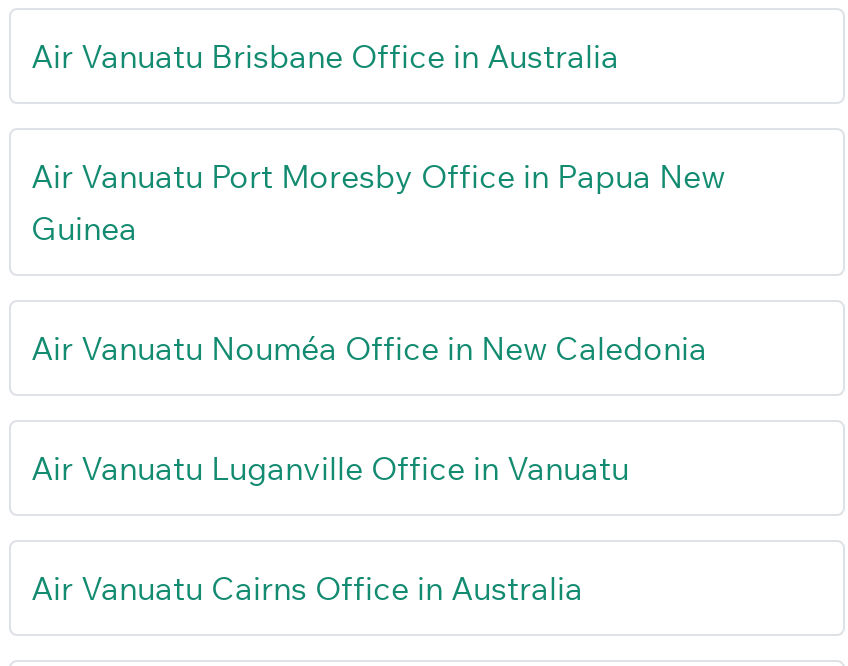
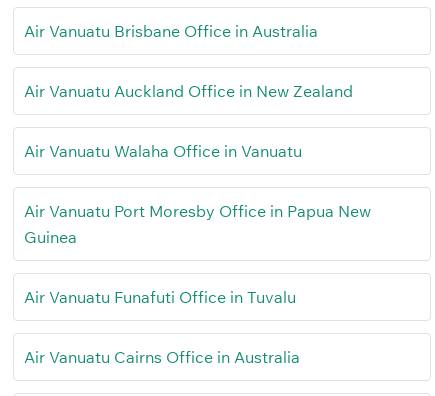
none -> [24,81,353,161] Air Vanuatu Auckland Office in New Zealand | Air Vanuatu Walaha Office in Vanuatu
moved [31,156,725,248] -> [24,201,371,247]: Air Vanuatu Port Moresby Office in Papua New | Guinea
[31,328,707,488] Air Vanuatu Nouméa Office in New Caledonia | Air Vanuatu Luganville Office in Vanuatu -> [24,287,296,307] Air Vanuatu Funafuti Office in Tuvalu

